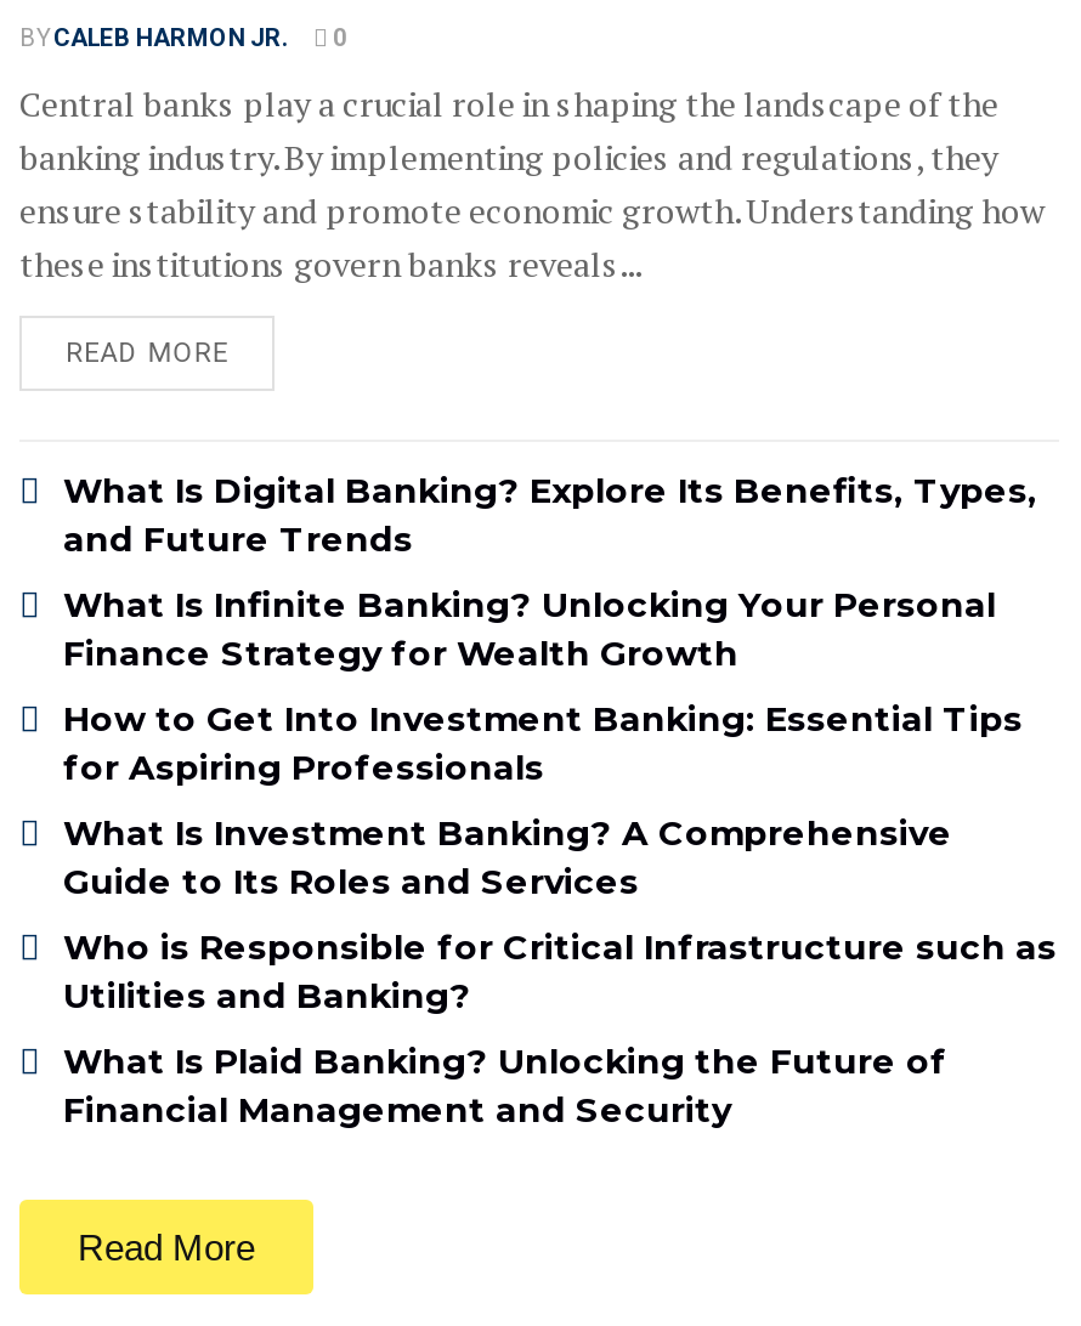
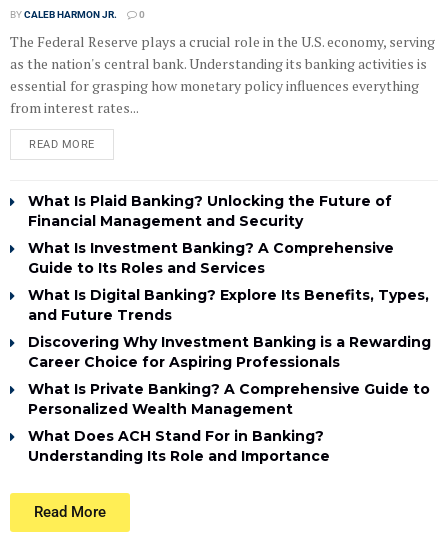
[19,80,1045,286] Central banks play a crucial role in shaping the landscape of the | banking industry. By implementing policies and regulations, they | ensure stability and promote economic growth. Understanding how | these institutions govern banks reveals... -> [10,32,435,117] The Federal Reserve plays a crucial role in the U.S. economy, serving | as the nation's central bank. Understanding its banking activities is | essential for grasping how monetary policy influences everything | from interest rates...
moved [63,468,1037,903] -> [28,239,429,324]: What Is Investment Banking? A Comprehensive | Guide to Its Roles and Services | What Is Digital Banking? Explore Its Benefits, Types, | and Future Trends
[63,582,1057,1017] What Is Infinite Banking? Unlocking Your Personal | Finance Strategy for Wealth Growth | How to Get Into Investment Banking: Essential Tips | for Aspiring Professionals | Who is Responsible for Critical Infrastructure such as | Utilities and Banking? -> none
moved [63,1039,947,1131] -> [28,192,392,230]: What Is Plaid Banking? Unlocking the Future of | Financial Management and Security
none -> [28,333,431,465] Discovering Why Investment Banking is a Rewarding | Career Choice for Aspiring Professionals | What Is Private Banking? A Comprehensive Guide to | Personalized Wealth Management | What Does ACH Stand For in Banking? | Understanding Its Role and Importance

